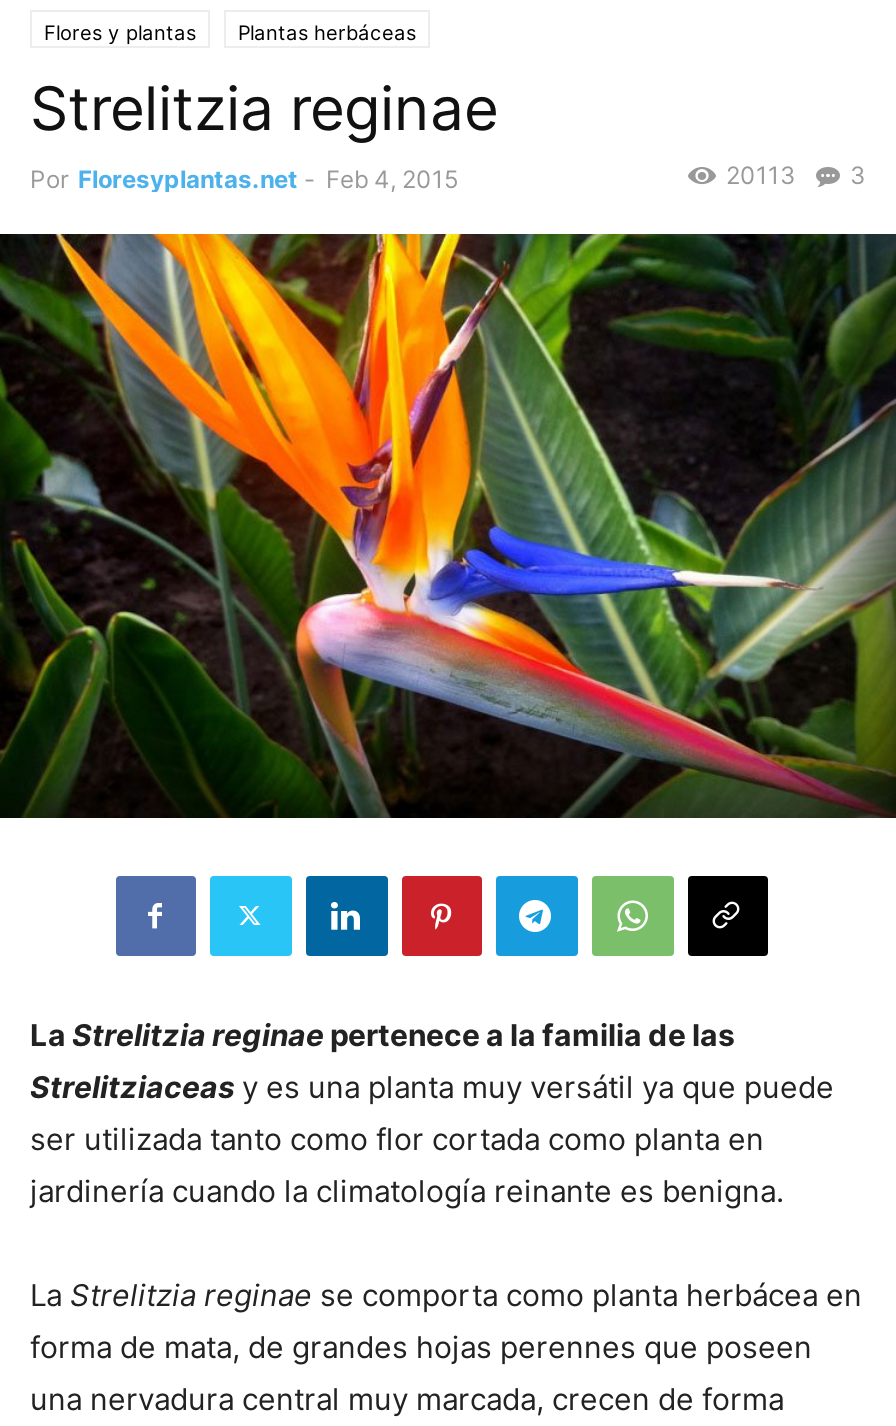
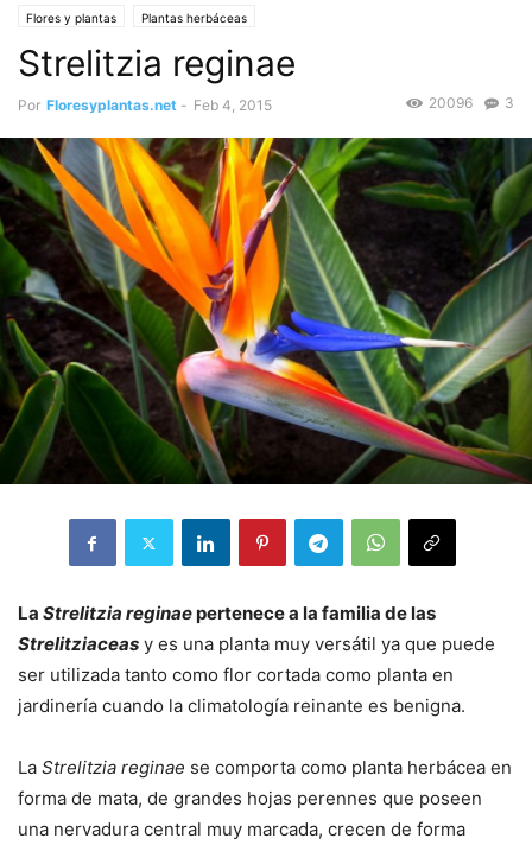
[726,160,866,190] 20113 3 -> [429,94,514,112] 20096 3

